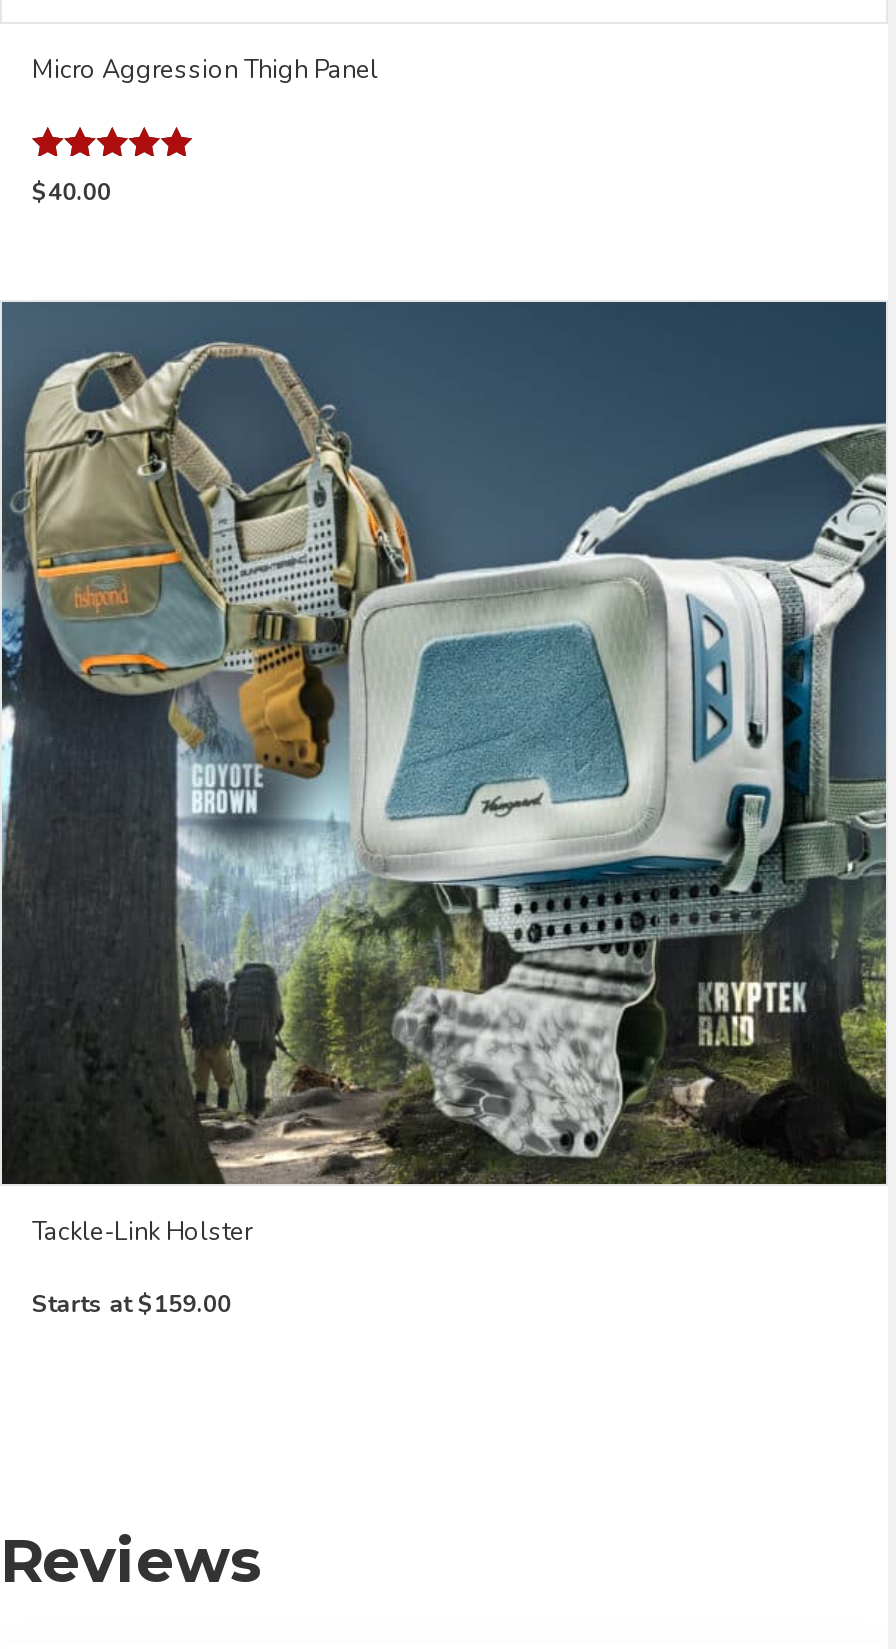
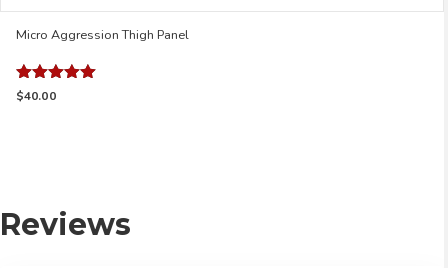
[6,299,888,1321] [image] | Tackle-Link Holster | Starts at $159.00 -> none

